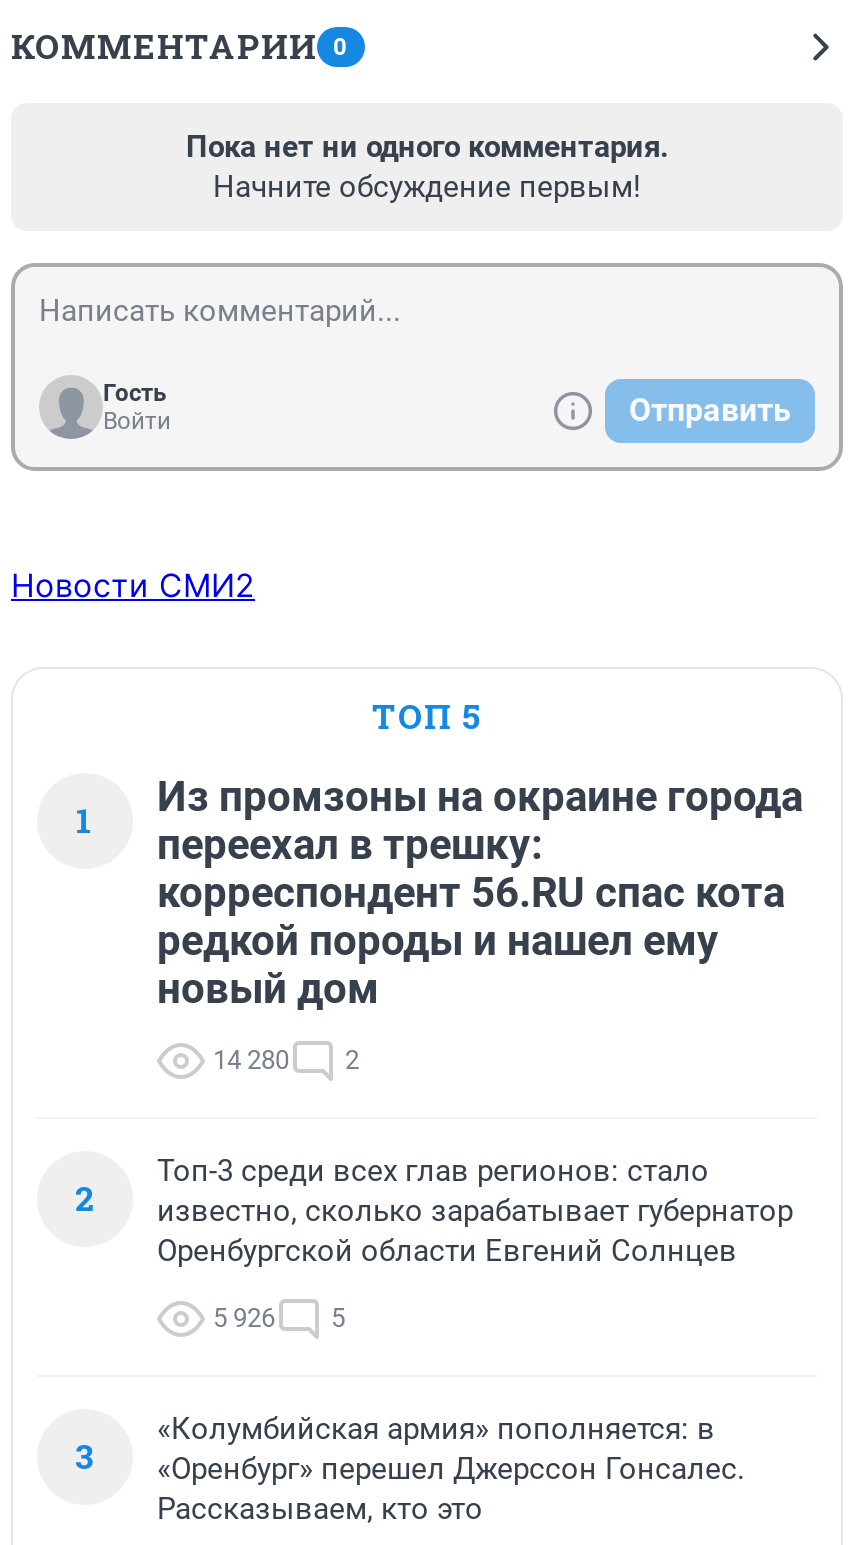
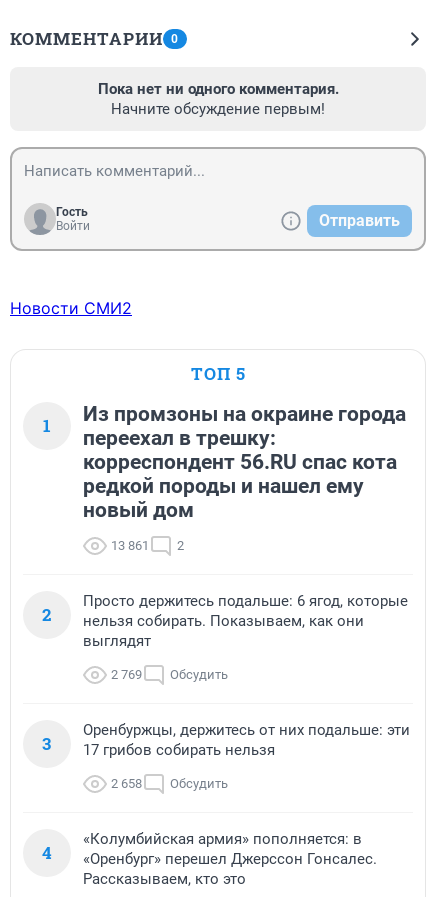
[213,1044,359,1074] 14 280 2 -> [111,538,184,553] 13 861 2
[157,1152,793,1268] Топ-3 среди всех глав регионов: стало | известно, сколько зарабатывает губернатор | Оренбургской области Евгений Солнцев -> [83,592,408,650] Просто держитесь подальше: 6 ягод, которые | нельзя собирать. Показываем, как они | выглядят
none -> [41,721,410,864] Оренбуржцы, держитесь от них подальше: эти | 17 грибов собирать нельзя | 2 658 | Обсудить | 4
[213,1302,345,1332] 5 926 | 5 -> [111,667,228,682] 2 769 | Обсудить

